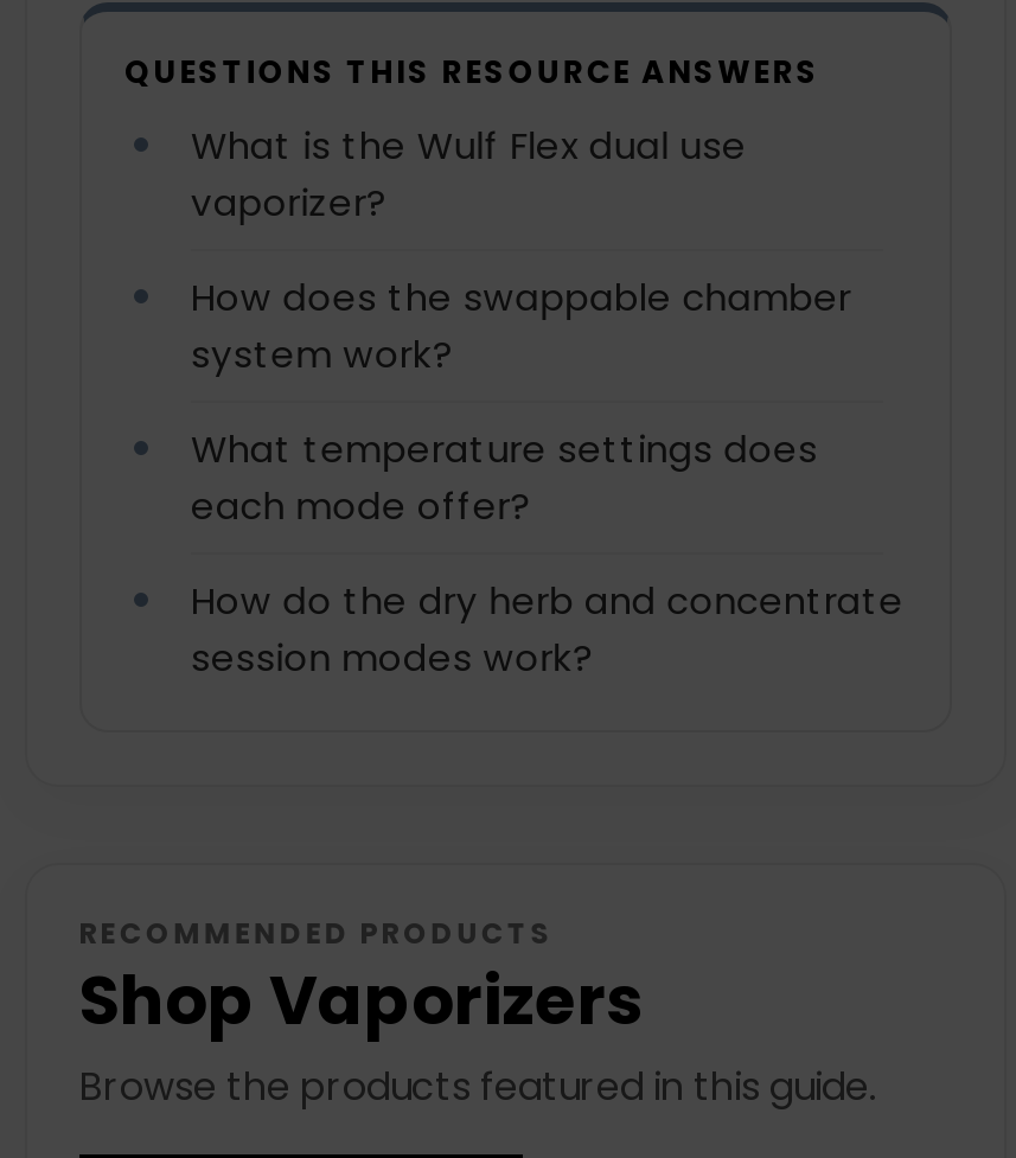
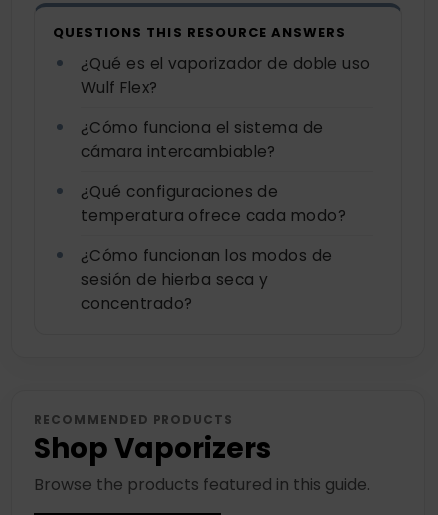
[191,120,747,226] What is the Wulf Flex dual use | vaporizer? -> [81,53,371,98] ¿Qué es el vaporizador de doble uso | Wulf Flex?
[191,271,851,378] How does the swappable chamber | system work? -> [81,117,324,162] ¿Cómo funciona el sistema de | cámara intercambiable?
[191,423,818,530] What temperature settings does | each mode offer? -> [81,181,346,226] ¿Qué configuraciones de | temperatura ofrece cada modo?
[191,575,904,682] How do the dry herb and concentrate | session modes work? -> [81,245,333,314] ¿Cómo funcionan los modos de | sesión de hierba seca y | concentrado?

